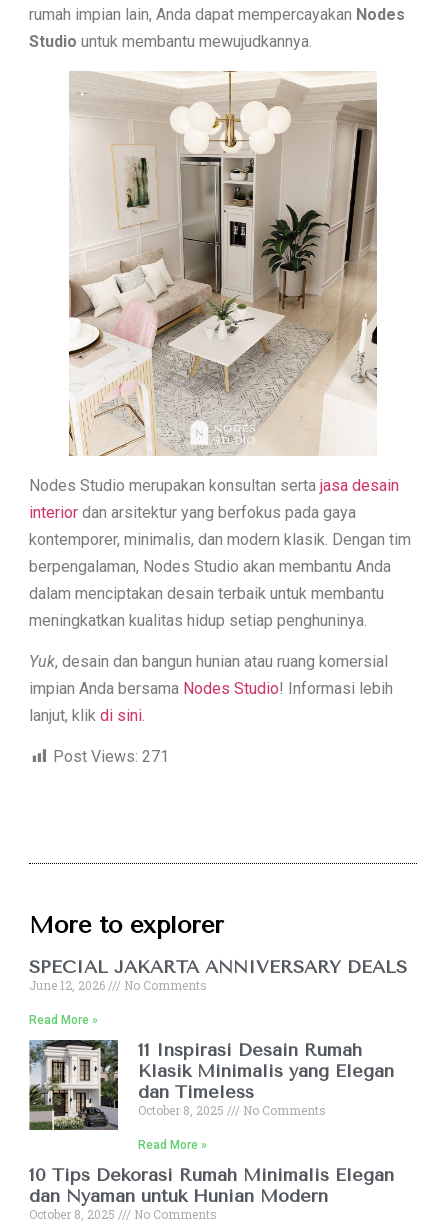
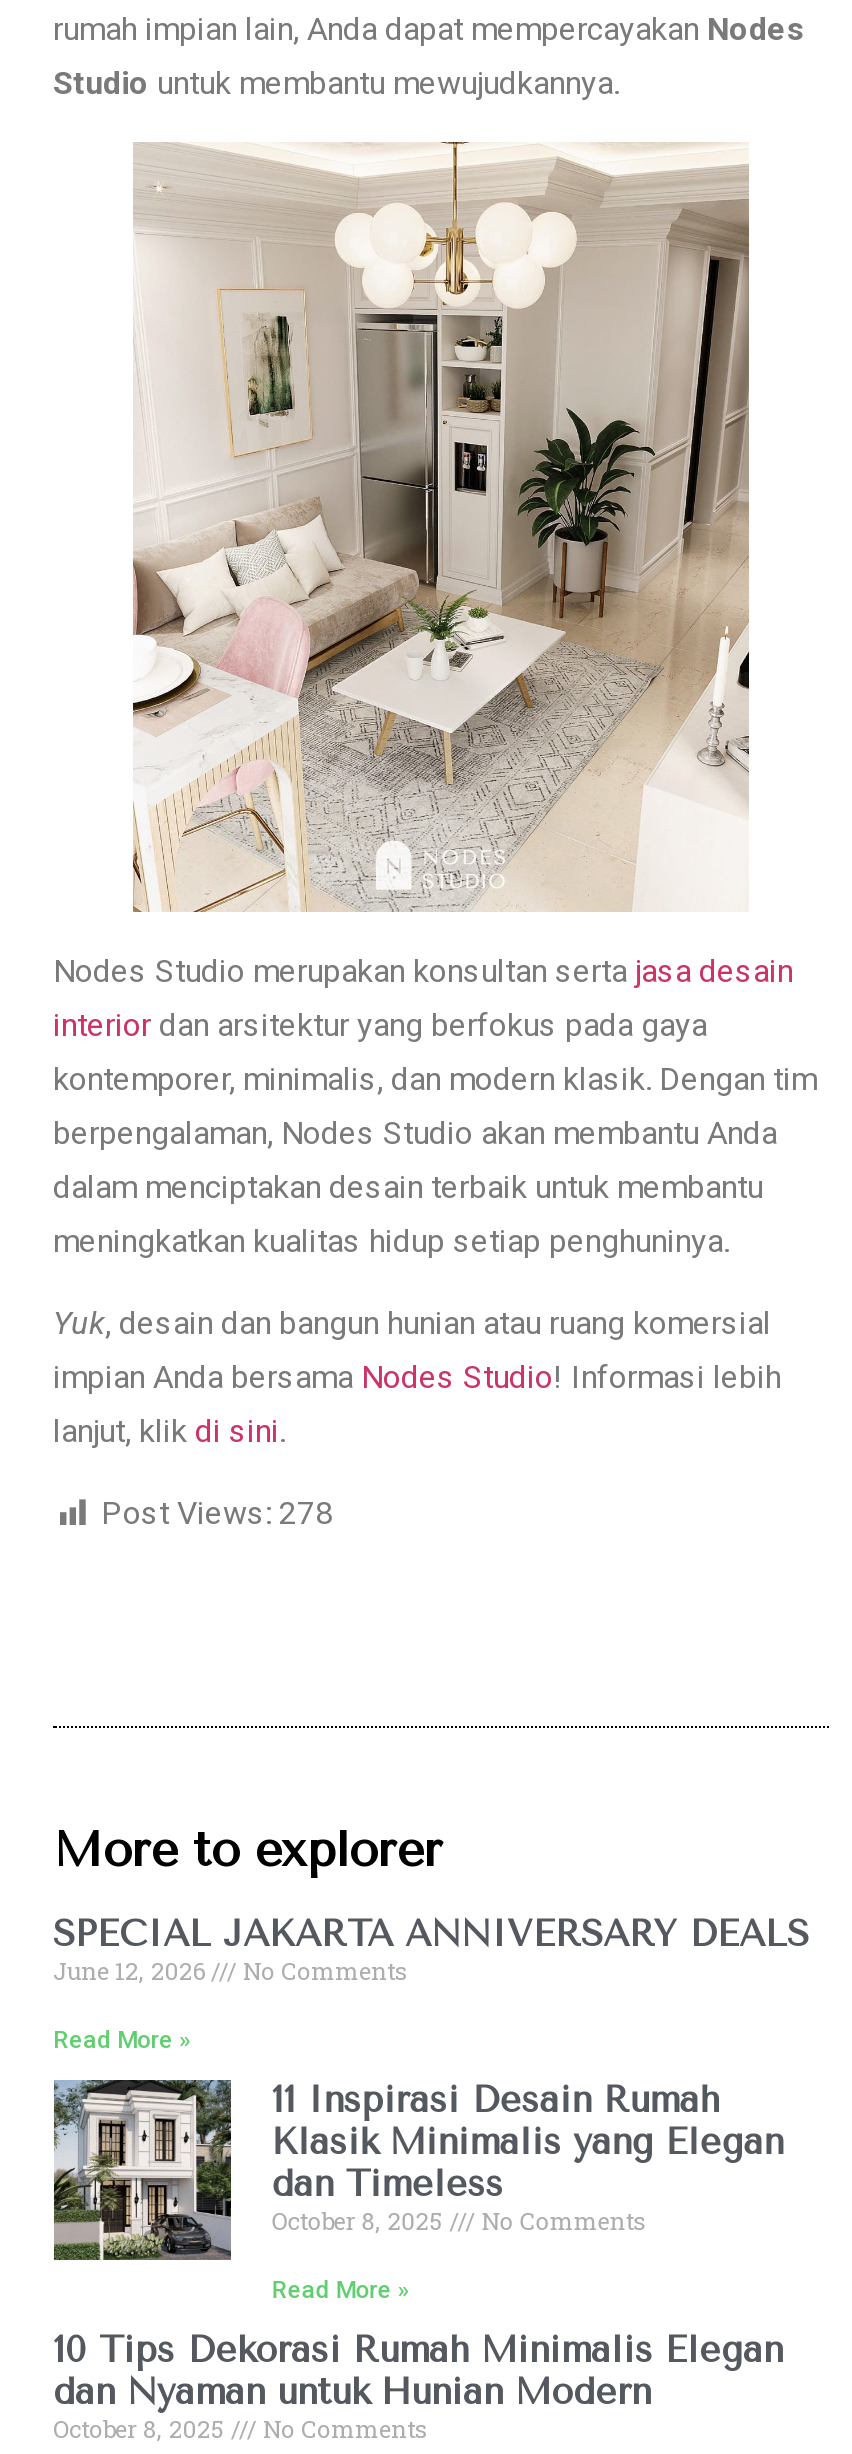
[53,747,169,766] Post Views: 271 -> [101,1495,333,1533] Post Views: 278

